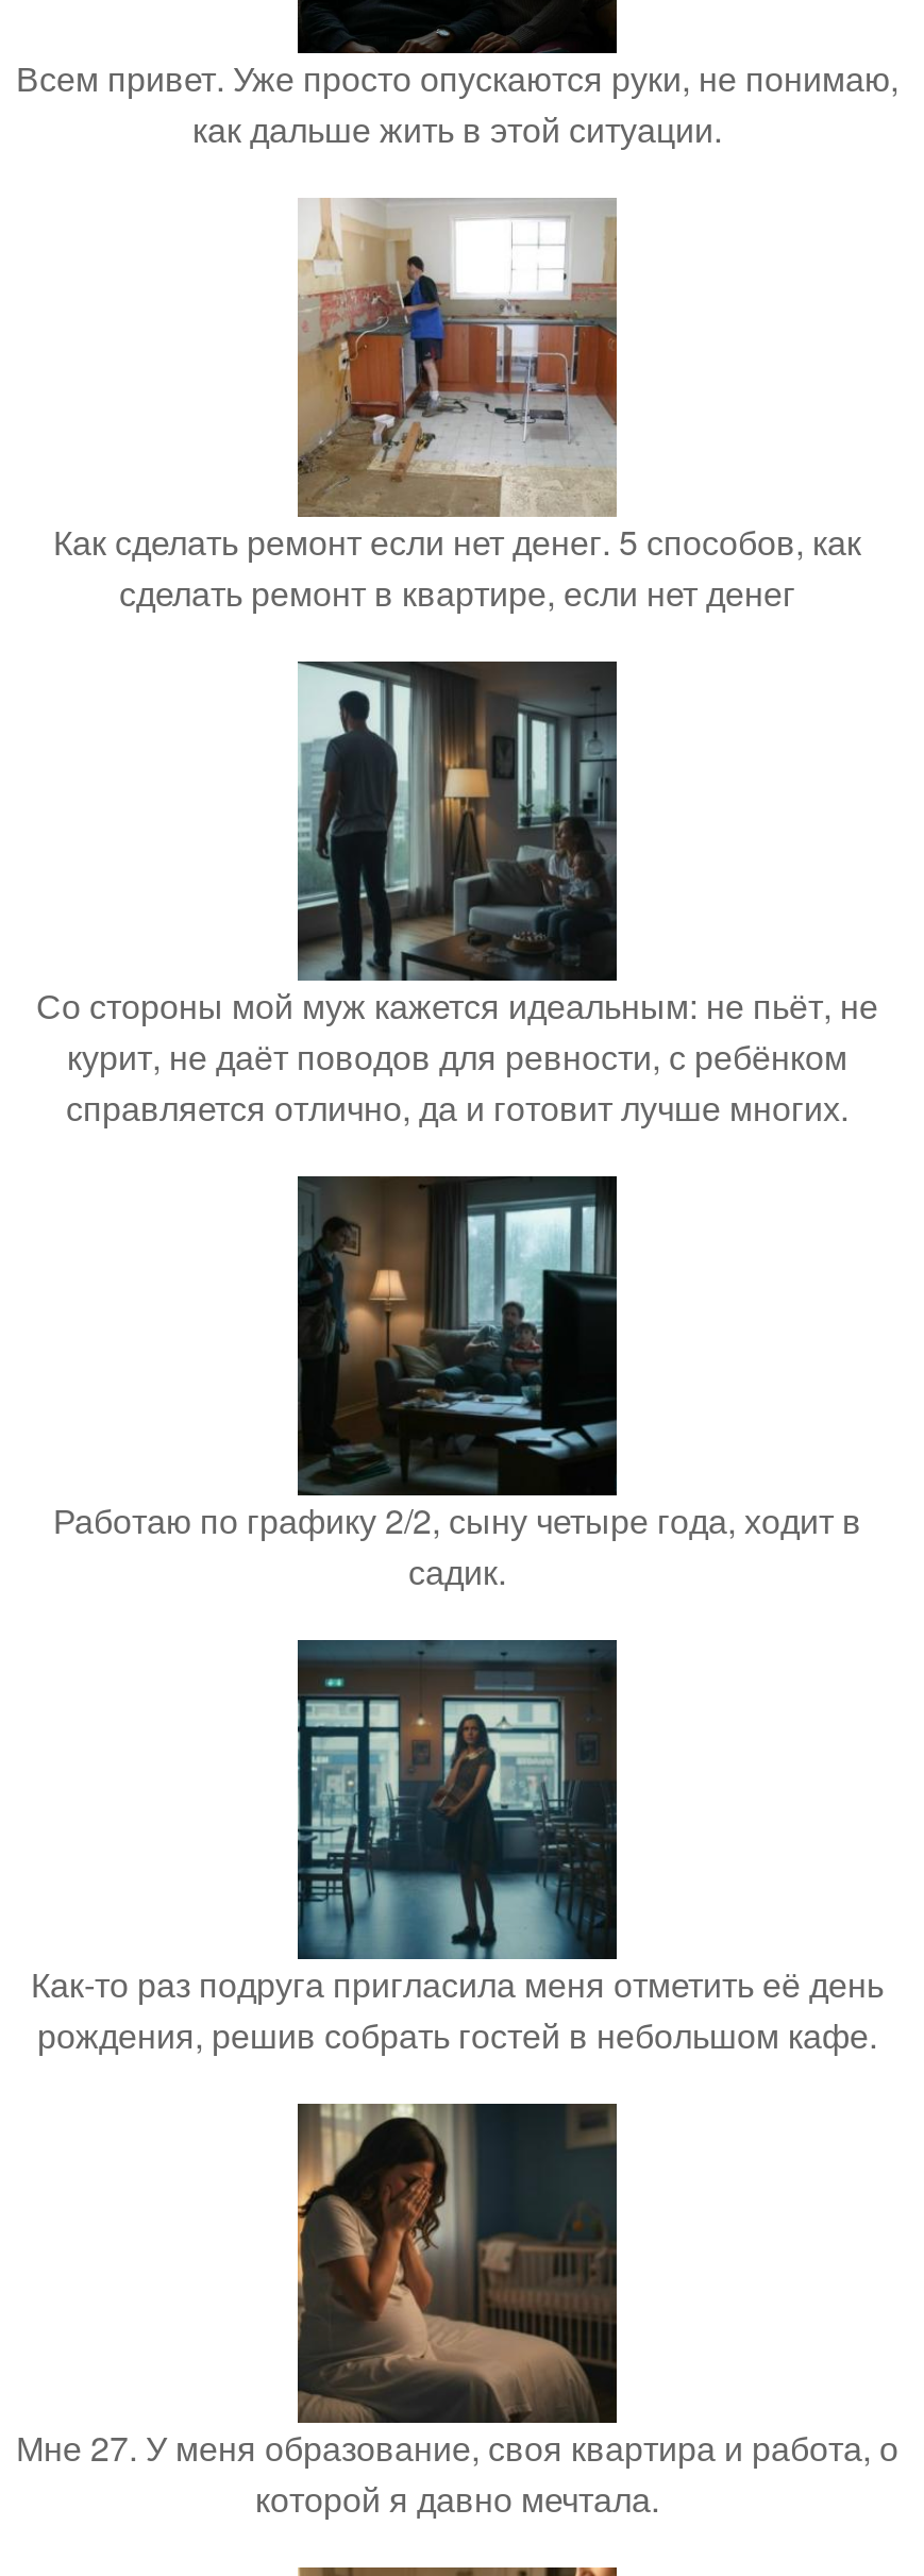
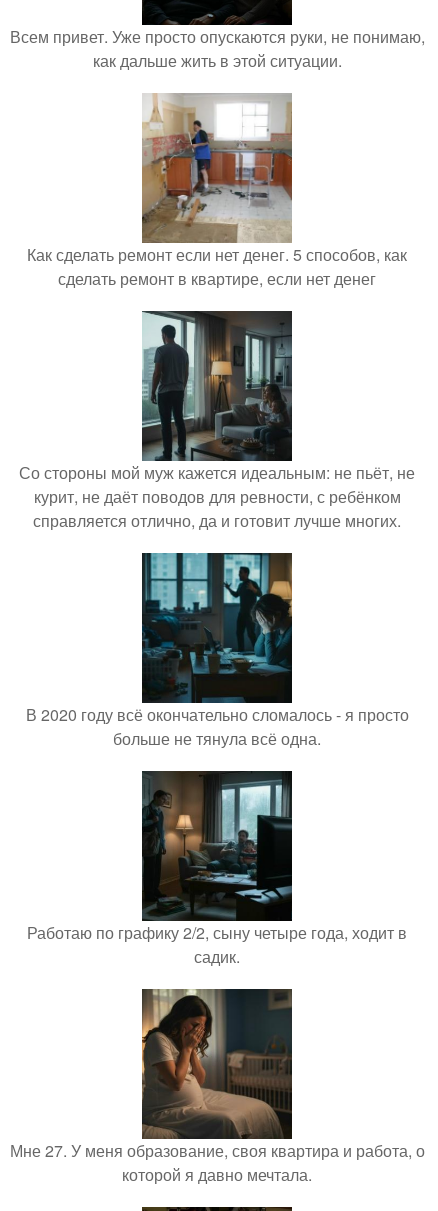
none -> [25,552,408,750] [image] | В 2020 году всё окончательно сломалось - я просто | больше не тянула всё одна.
moved [53,1176,861,1596] -> [27,771,407,968]: [image] | Работаю по графику 2/2, сыну четыре года, ходит в | садик.
[31,1640,884,2060] [image] | Как-то раз подруга пригласила меня отметить её день | рождения, решив собрать гостей в небольшом кафе. -> none

